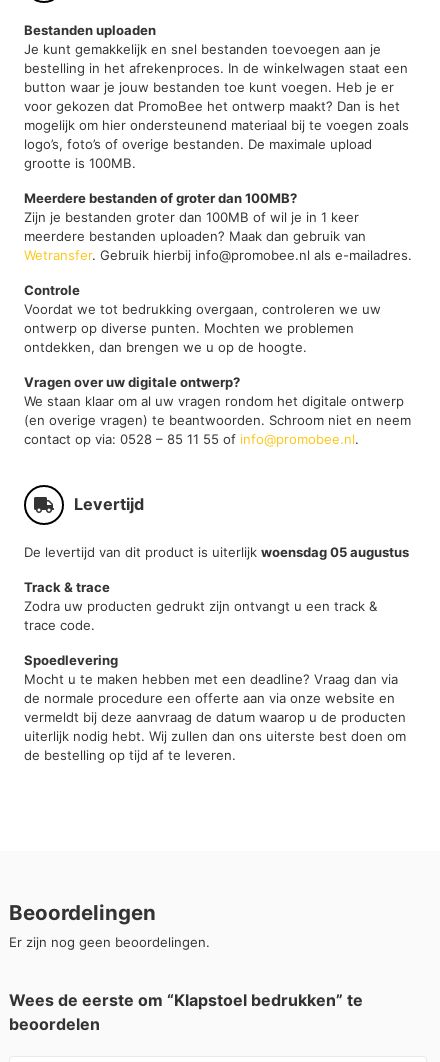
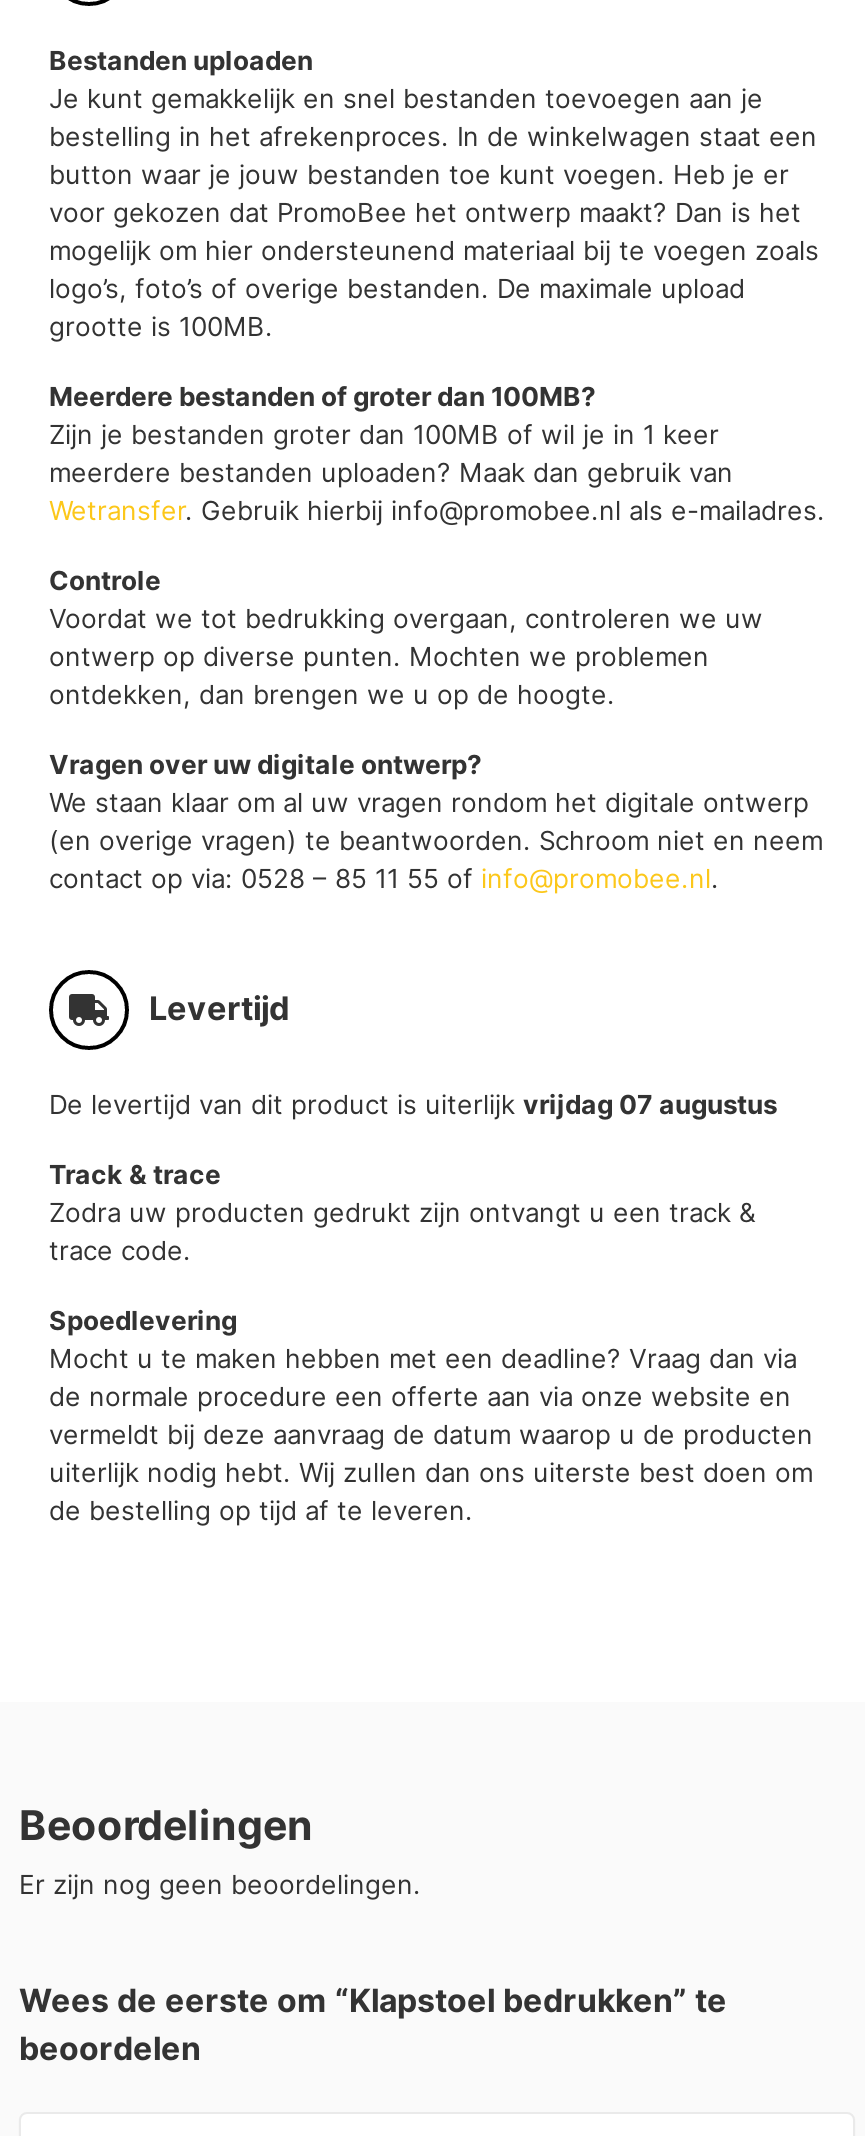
[24,543,409,559] De levertijd van dit product is uiterlijk woensdag 05 augustus -> [49,1087,777,1119] De levertijd van dit product is uiterlijk vrijdag 07 augustus

